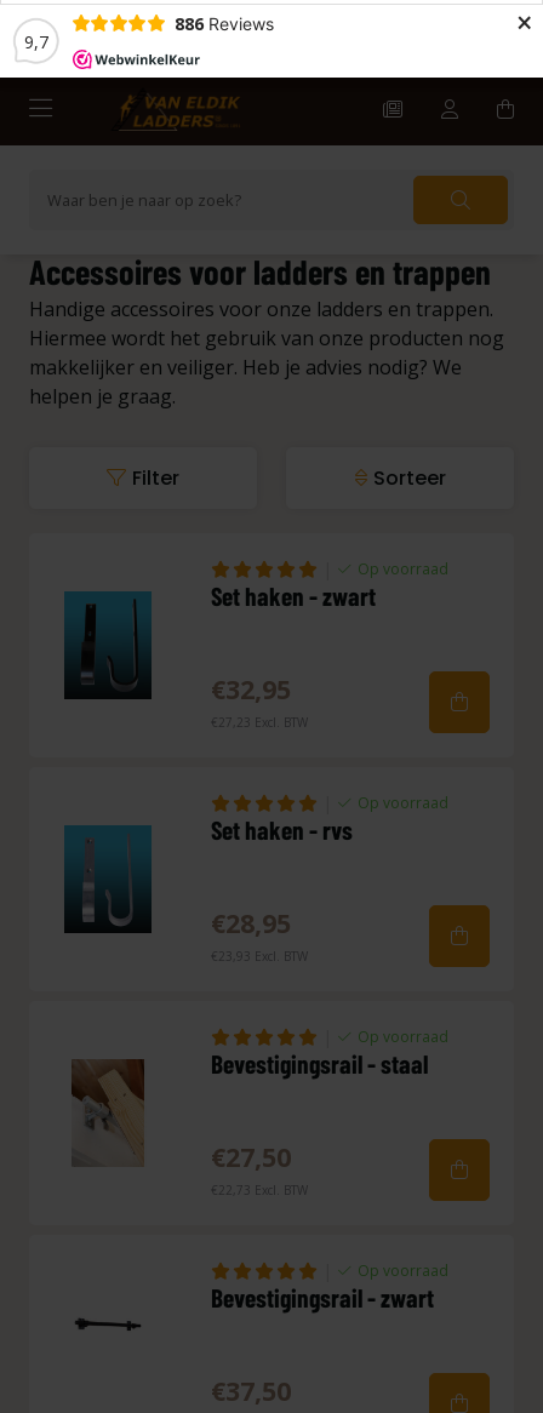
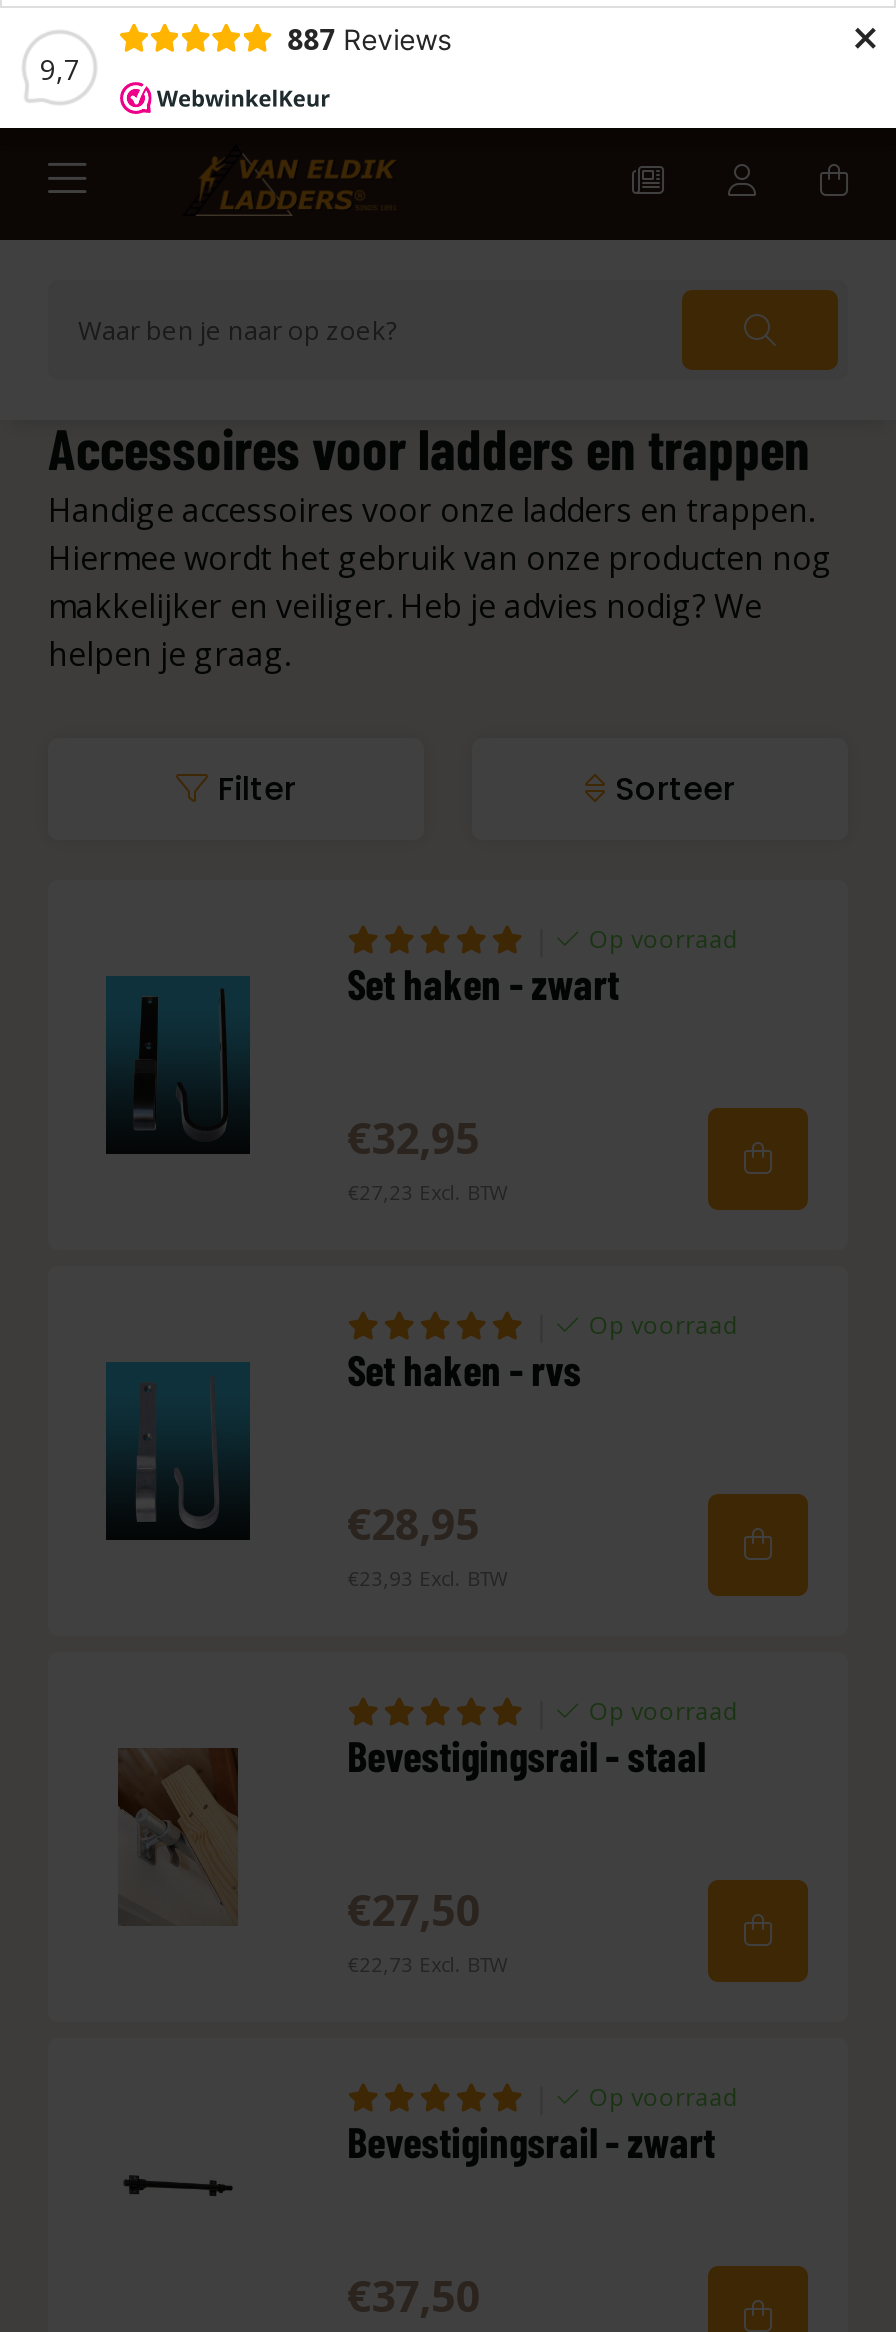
[174,12,273,35] 886 Reviews -> [287,19,451,57] 887 Reviews

